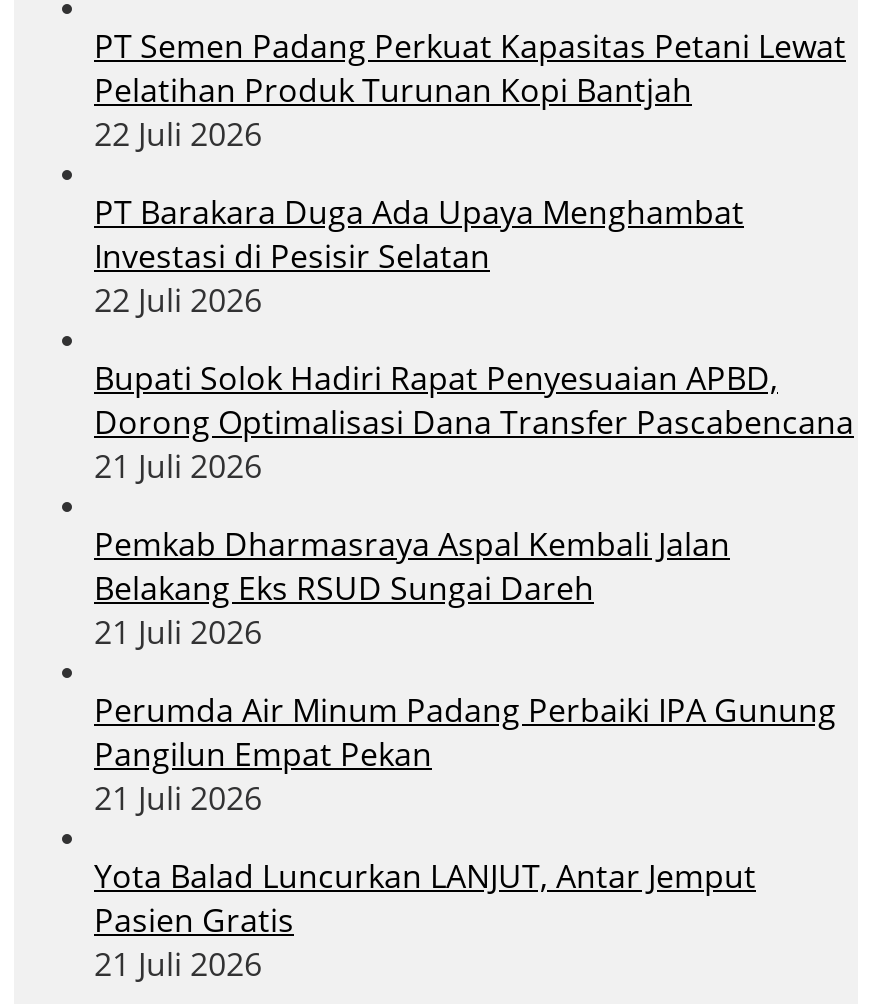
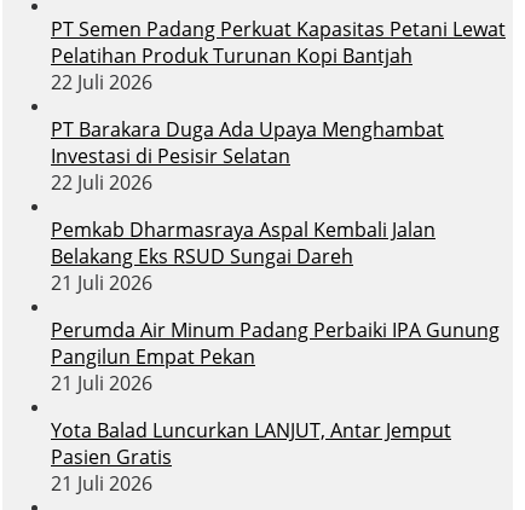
[94,356,854,488] Bupati Solok Hadiri Rapat Penyesuaian APBD, | Dorong Optimalisasi Dana Transfer Pascabencana | 21 Juli 2026 -> none

